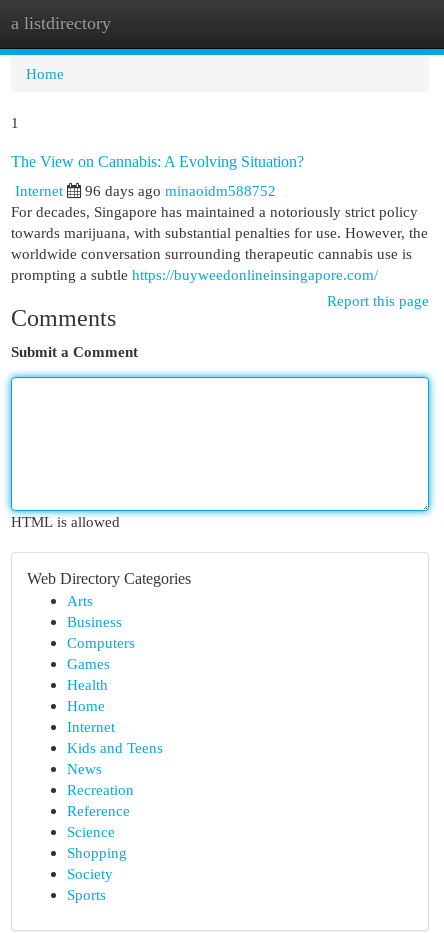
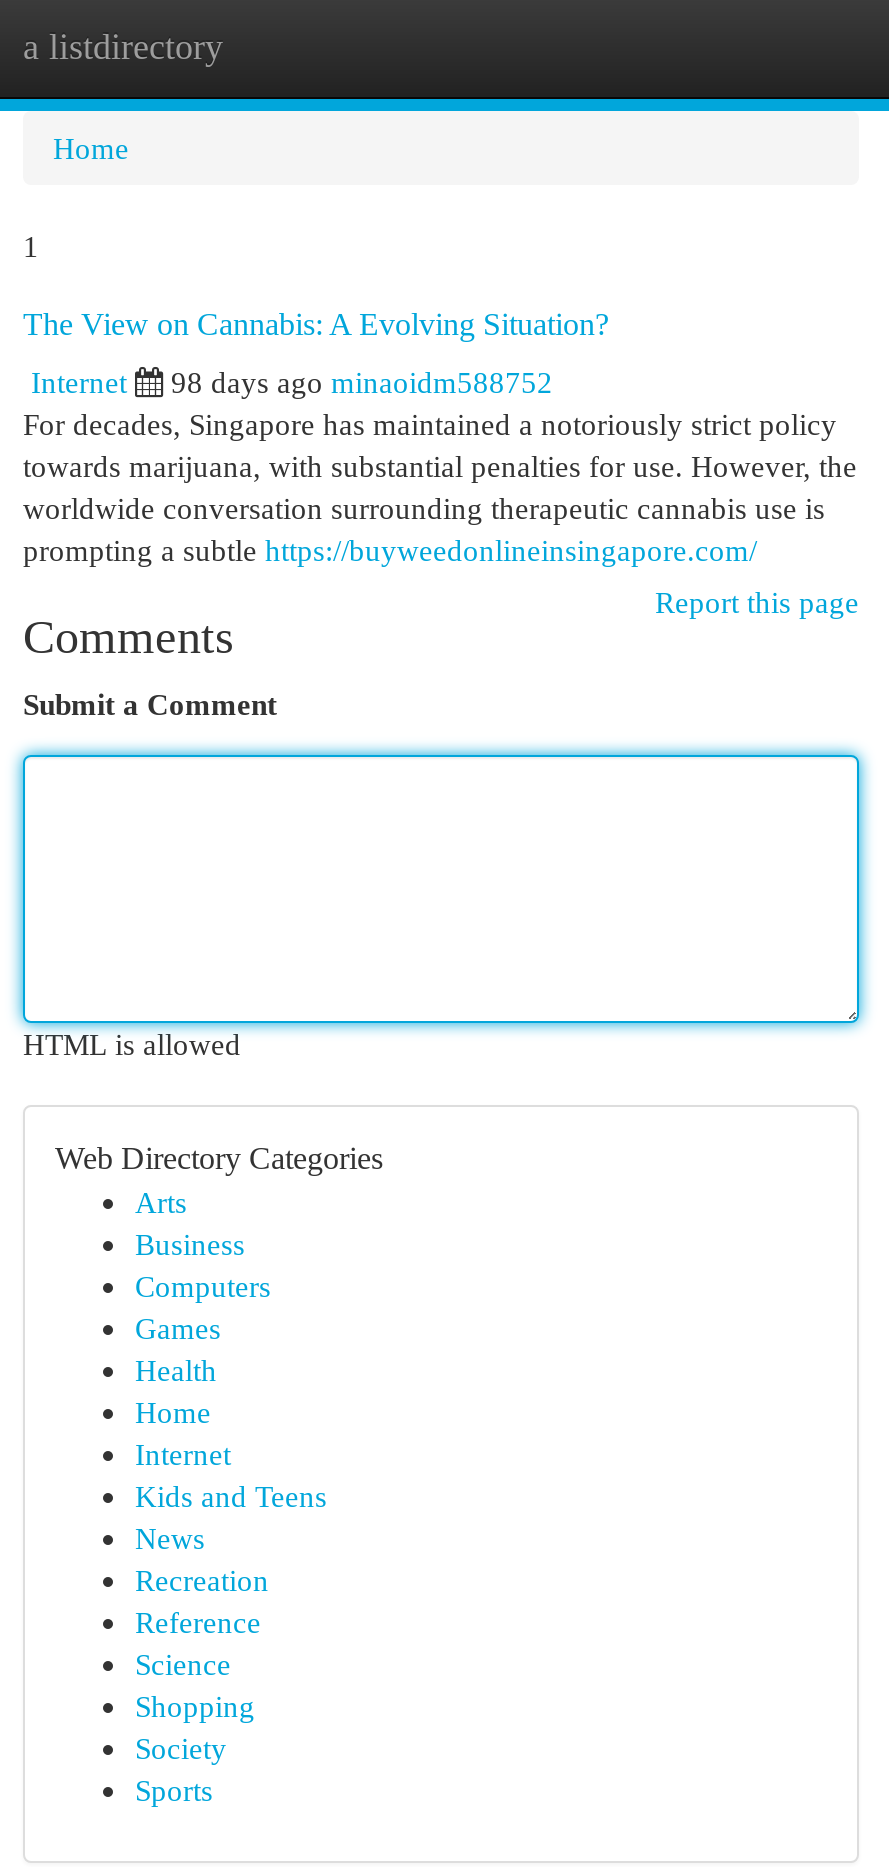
[85,182,276,199] 96 days ago minaoidm588752 -> [171,365,553,399] 98 days ago minaoidm588752

